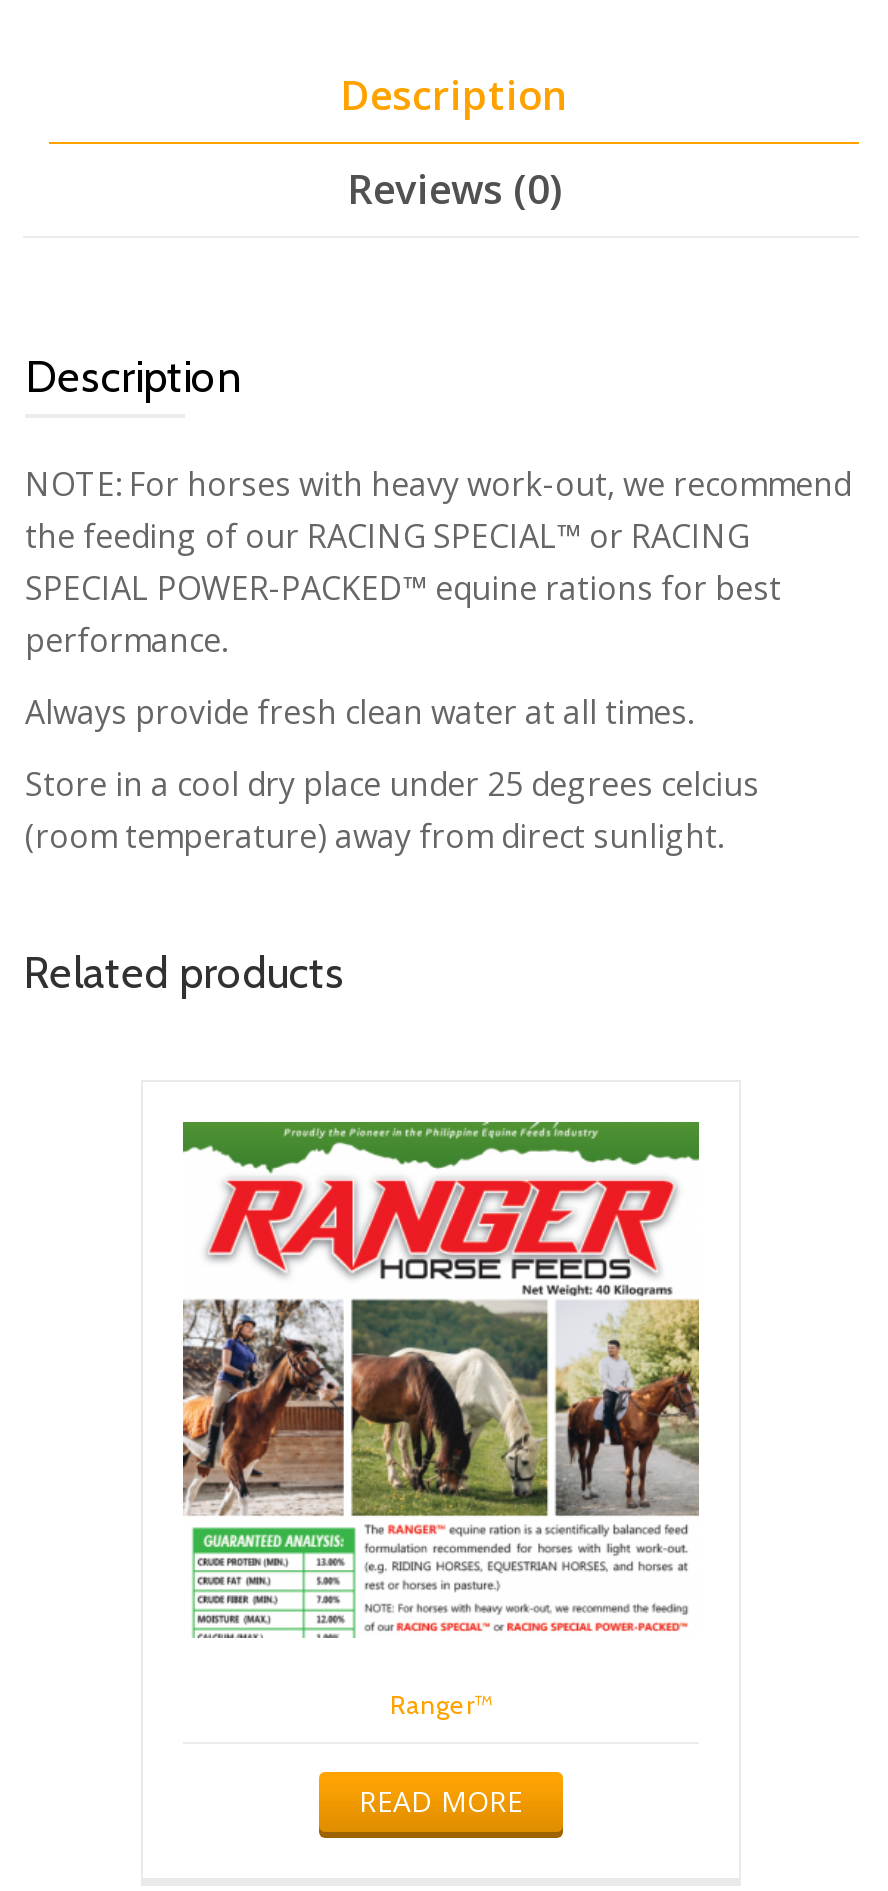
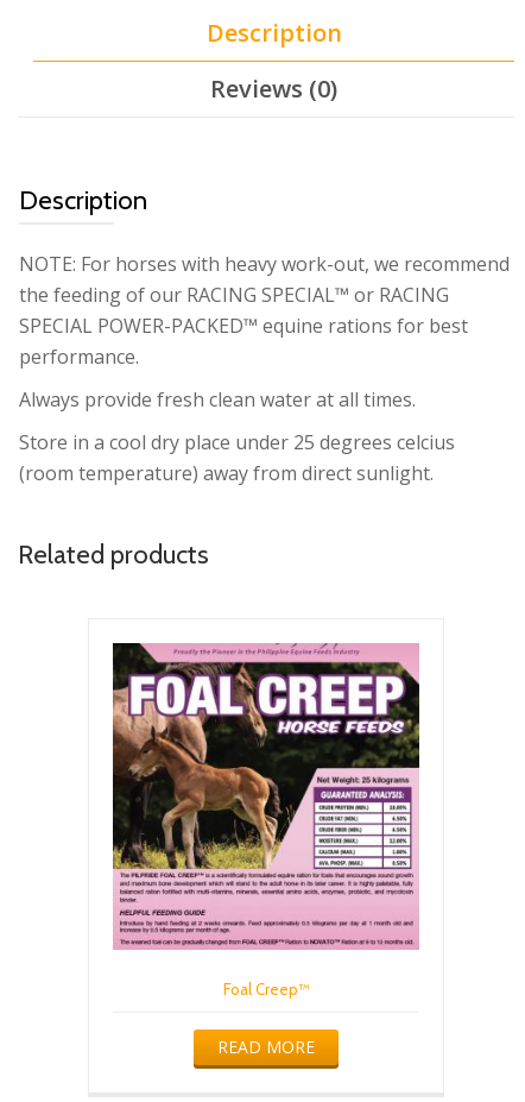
[181,1120,701,1719] [image] | Ranger™ -> [112,642,420,998] [image] | Foal Creep™

